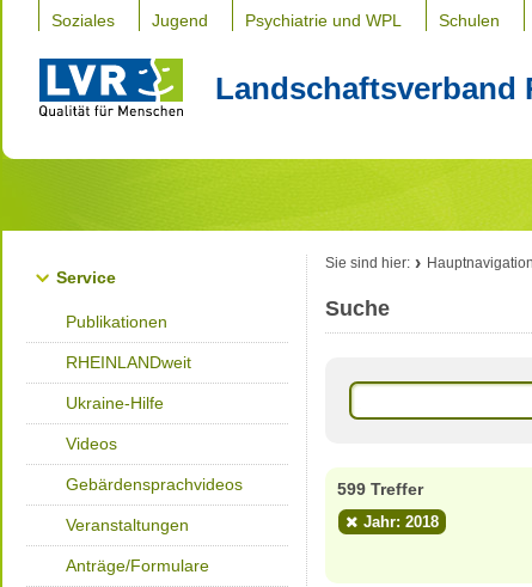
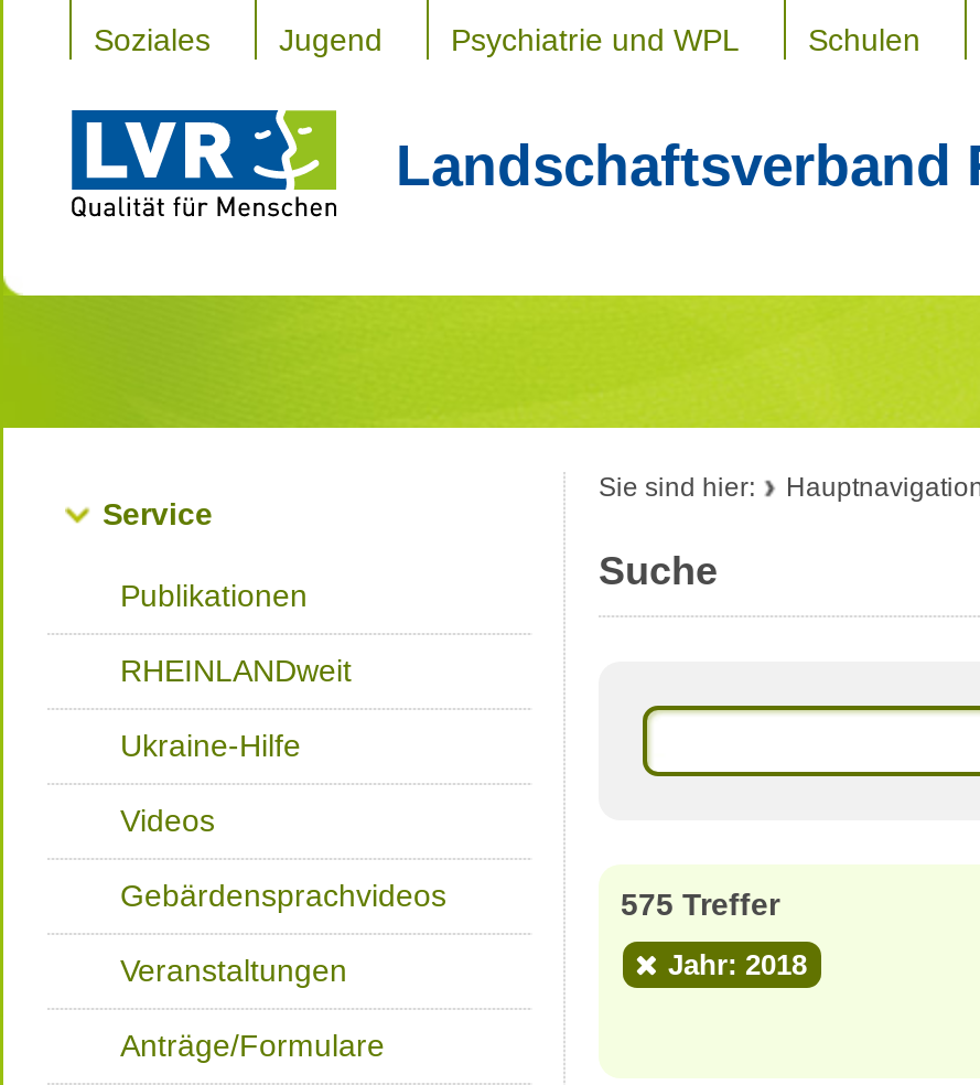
[337,479,423,499] 599 Treffer -> [621,887,779,922] 575 Treffer

